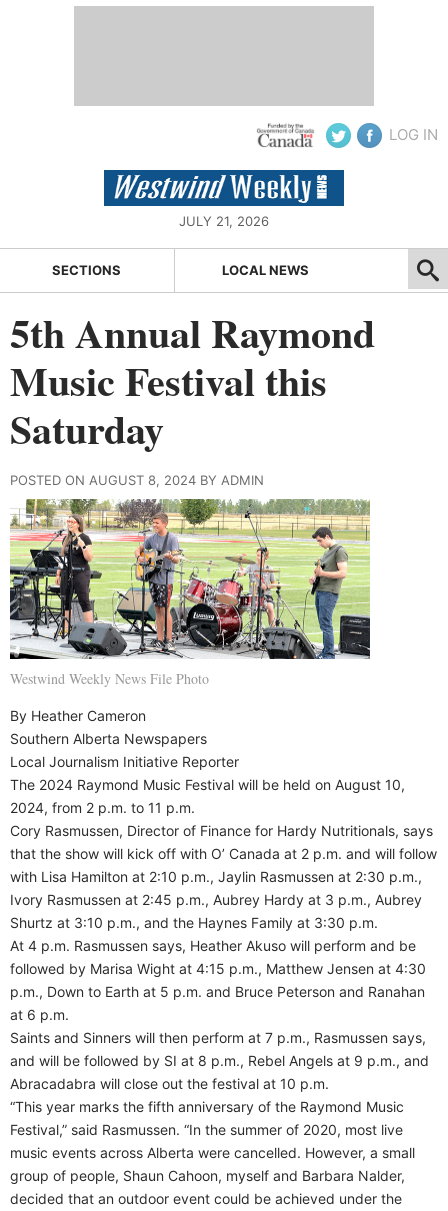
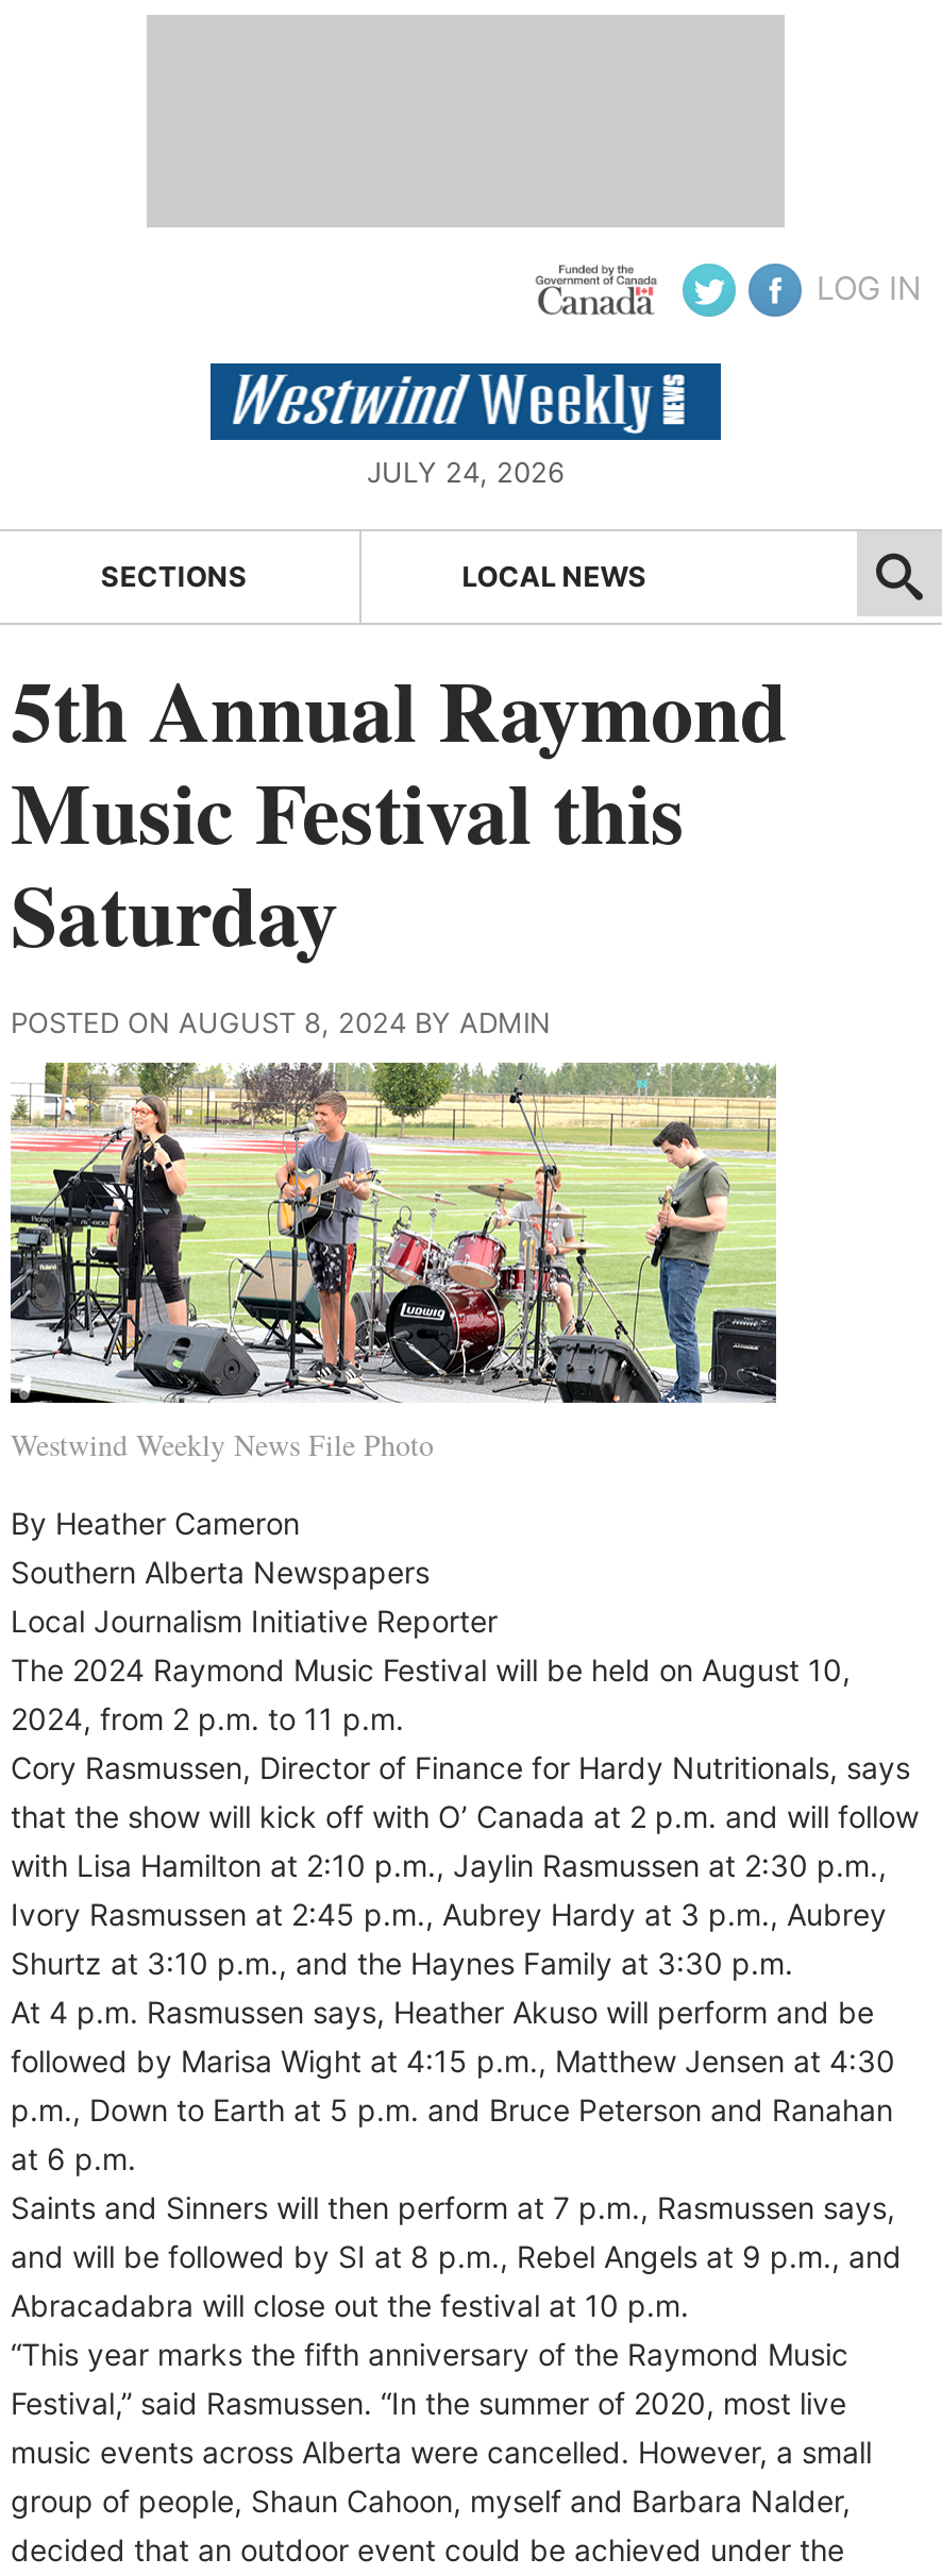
[179,213,269,229] JULY 21, 2026 -> [367,455,565,489] JULY 24, 2026

